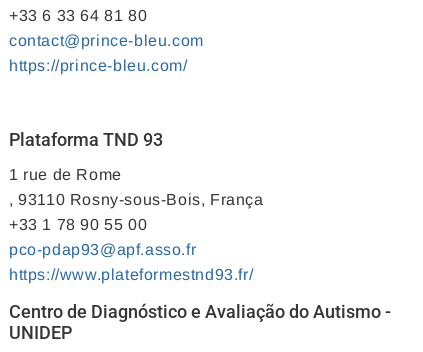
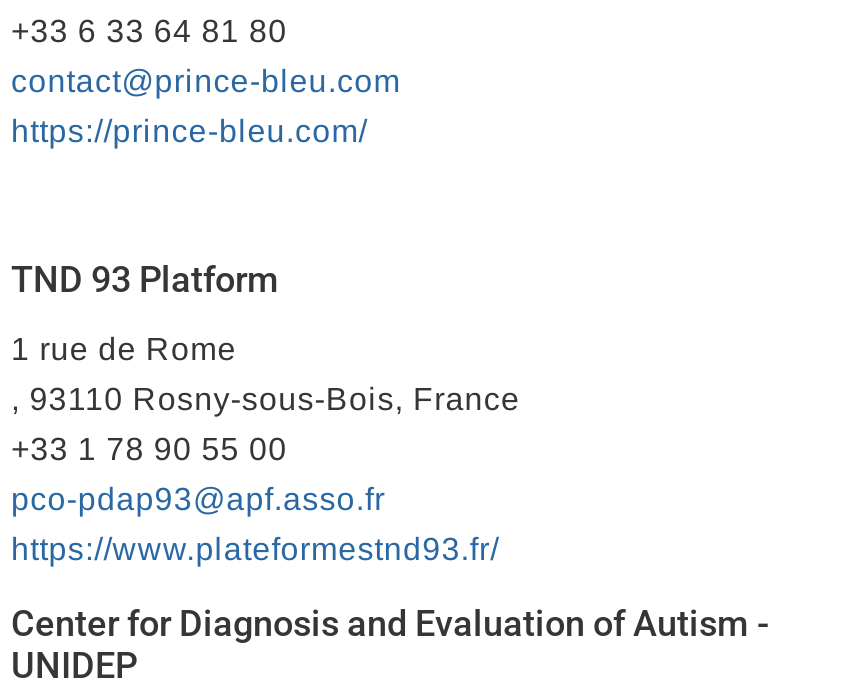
[9,129,163,150] Plataforma TND 93 -> [11,258,279,300] TND 93 Platform
[9,191,264,208] , 93110 Rosny-sous-Bois, França -> [11,382,520,416] , 93110 Rosny-sous-Bois, France
[9,301,391,322] Centro de Diagnóstico e Avaliação do Autismo - -> [11,603,769,645] Center for Diagnosis and Evaluation of Autism -

